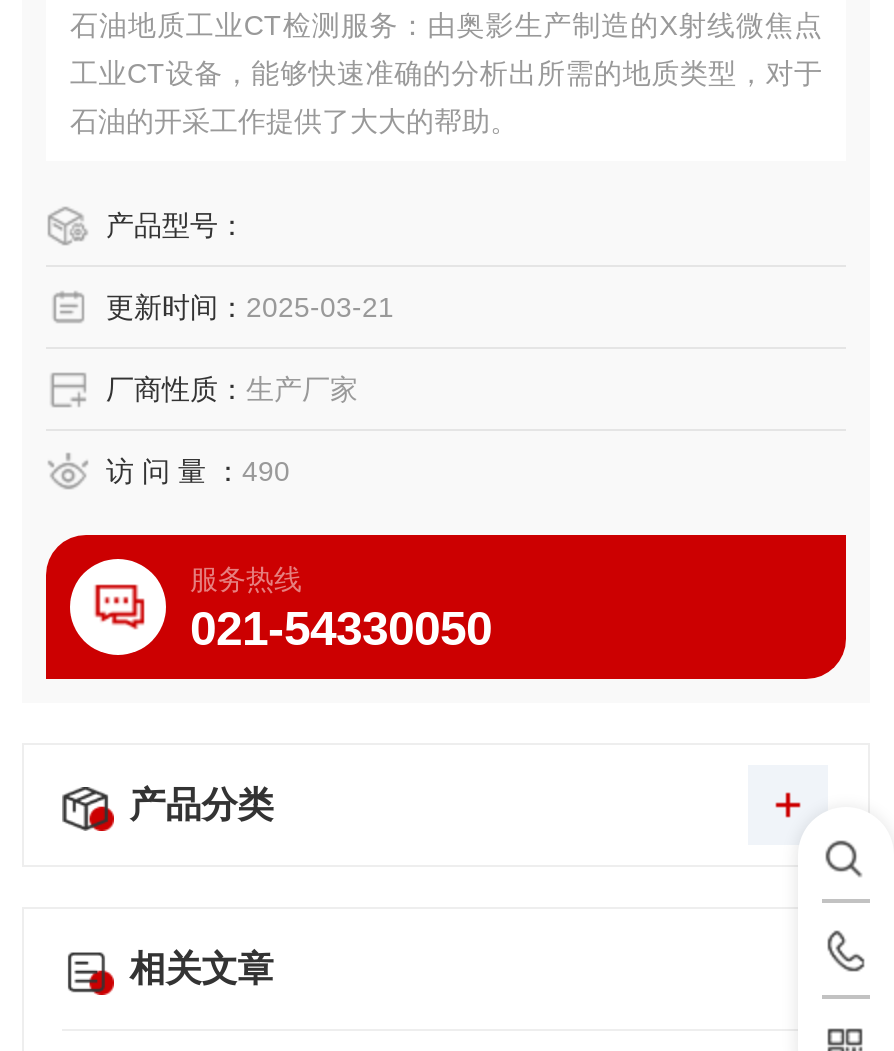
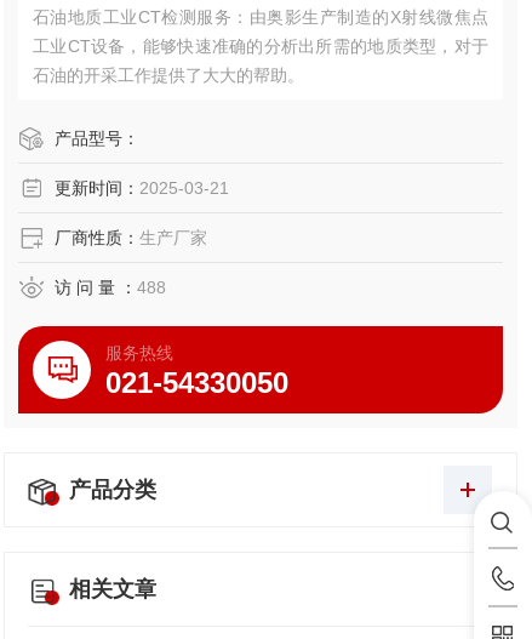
[106,455,290,487] 访 问 量 ：490 -> [55,278,166,297] 访 问 量 ：488

